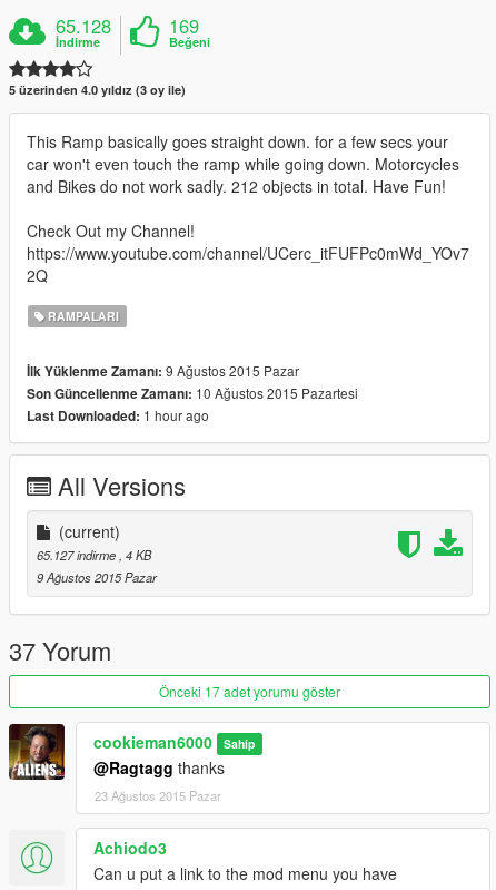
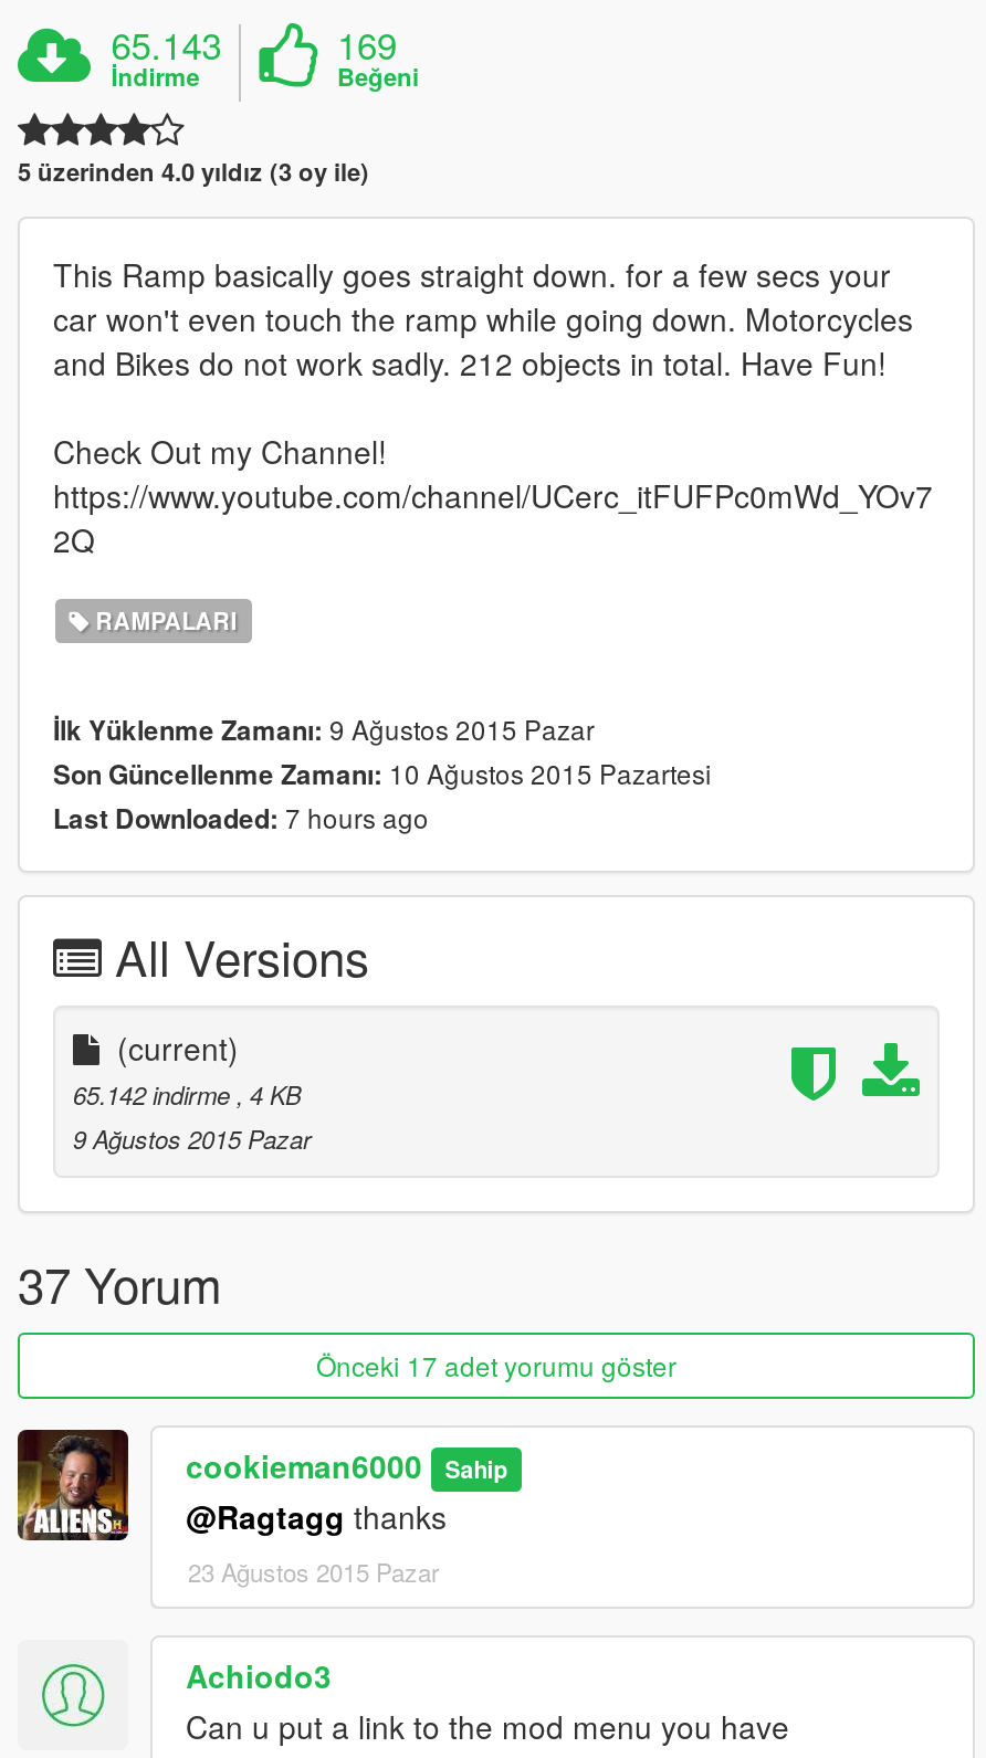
[56,12,111,39] 65.128 -> [111,18,222,71] 65.143
[27,406,209,426] Last Downloaded: 1 hour ago -> [53,798,429,838] Last Downloaded: 7 hours ago
[37,546,151,564] 65.127 indirme, 4 KB -> [73,1077,301,1112] 65.142 indirme, 4 KB

